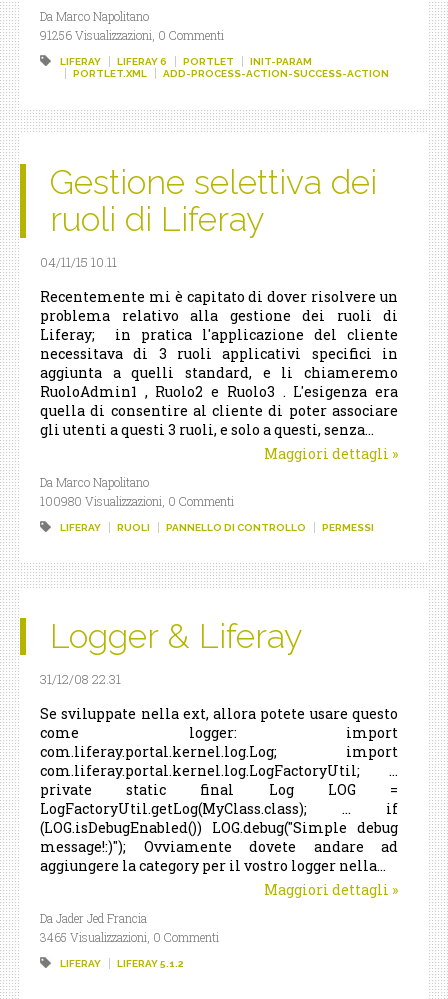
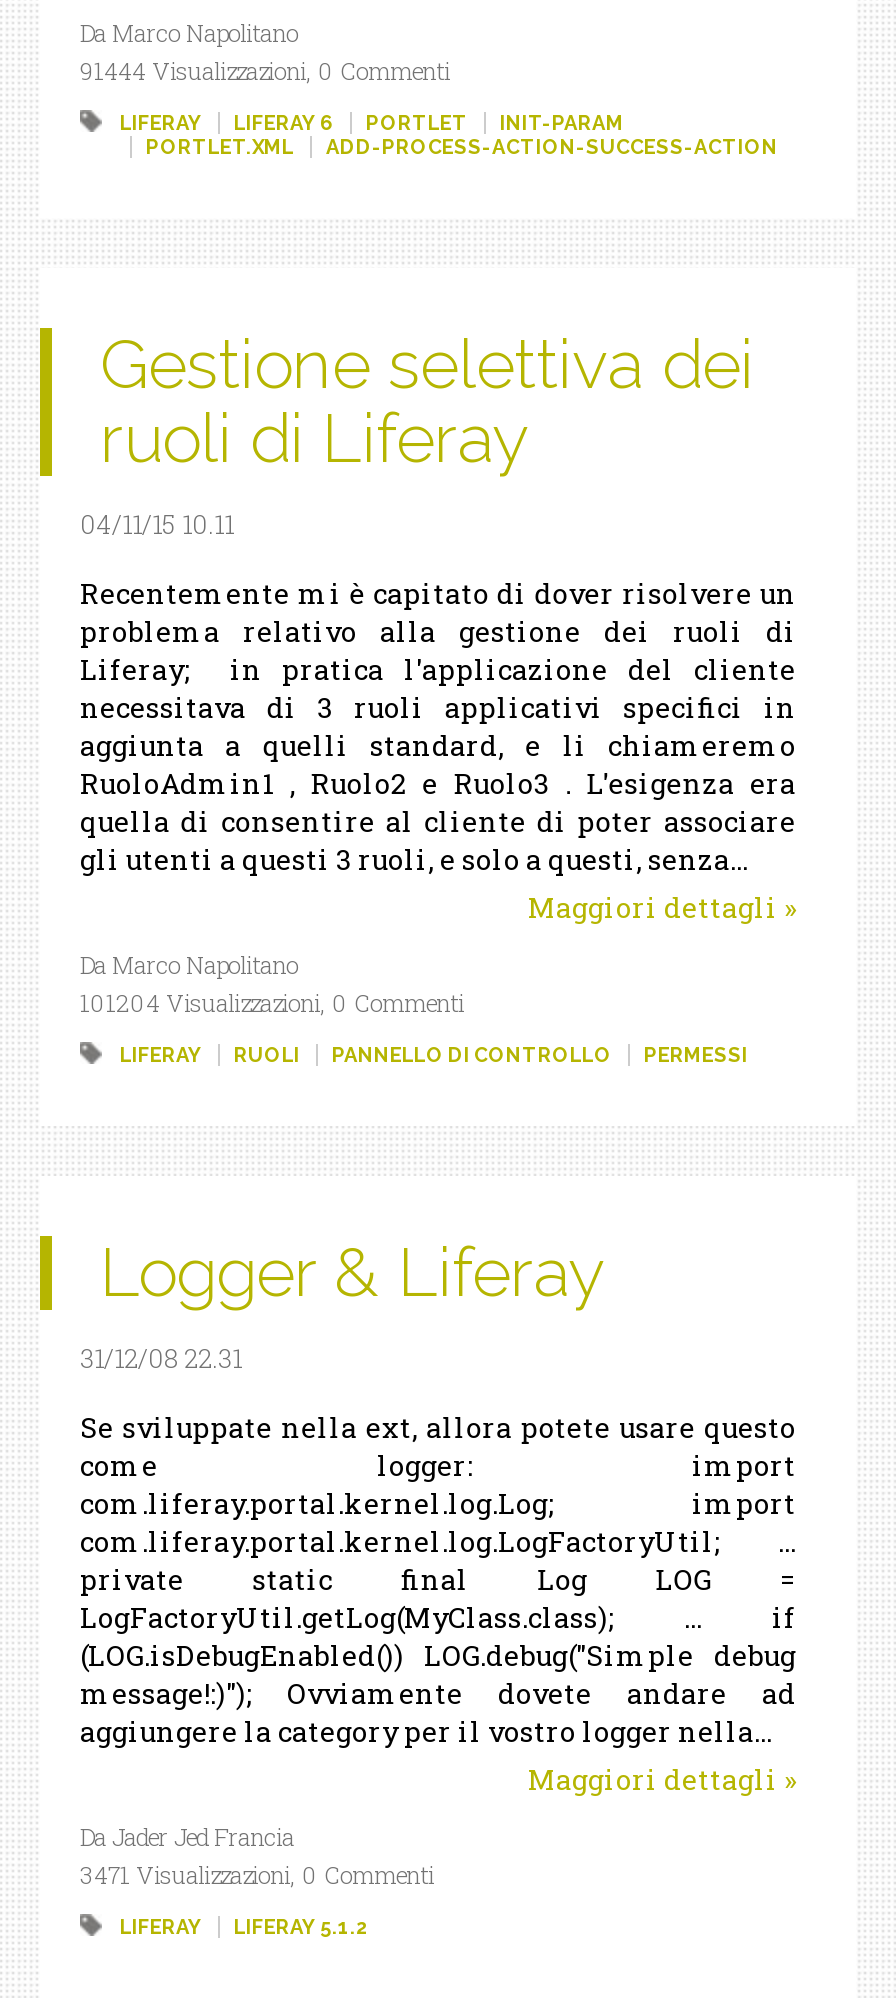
[40,26,224,42] 91256 Visualizzazioni, 0 Commenti -> [80,53,450,85] 91444 Visualizzazioni, 0 Commenti
[40,492,234,508] 100980 Visualizzazioni, 0 Commenti -> [80,985,464,1017] 101204 Visualizzazioni, 0 Commenti
[40,928,219,944] 3465 Visualizzazioni, 0 Commenti -> [80,1857,434,1889] 3471 Visualizzazioni, 0 Commenti

